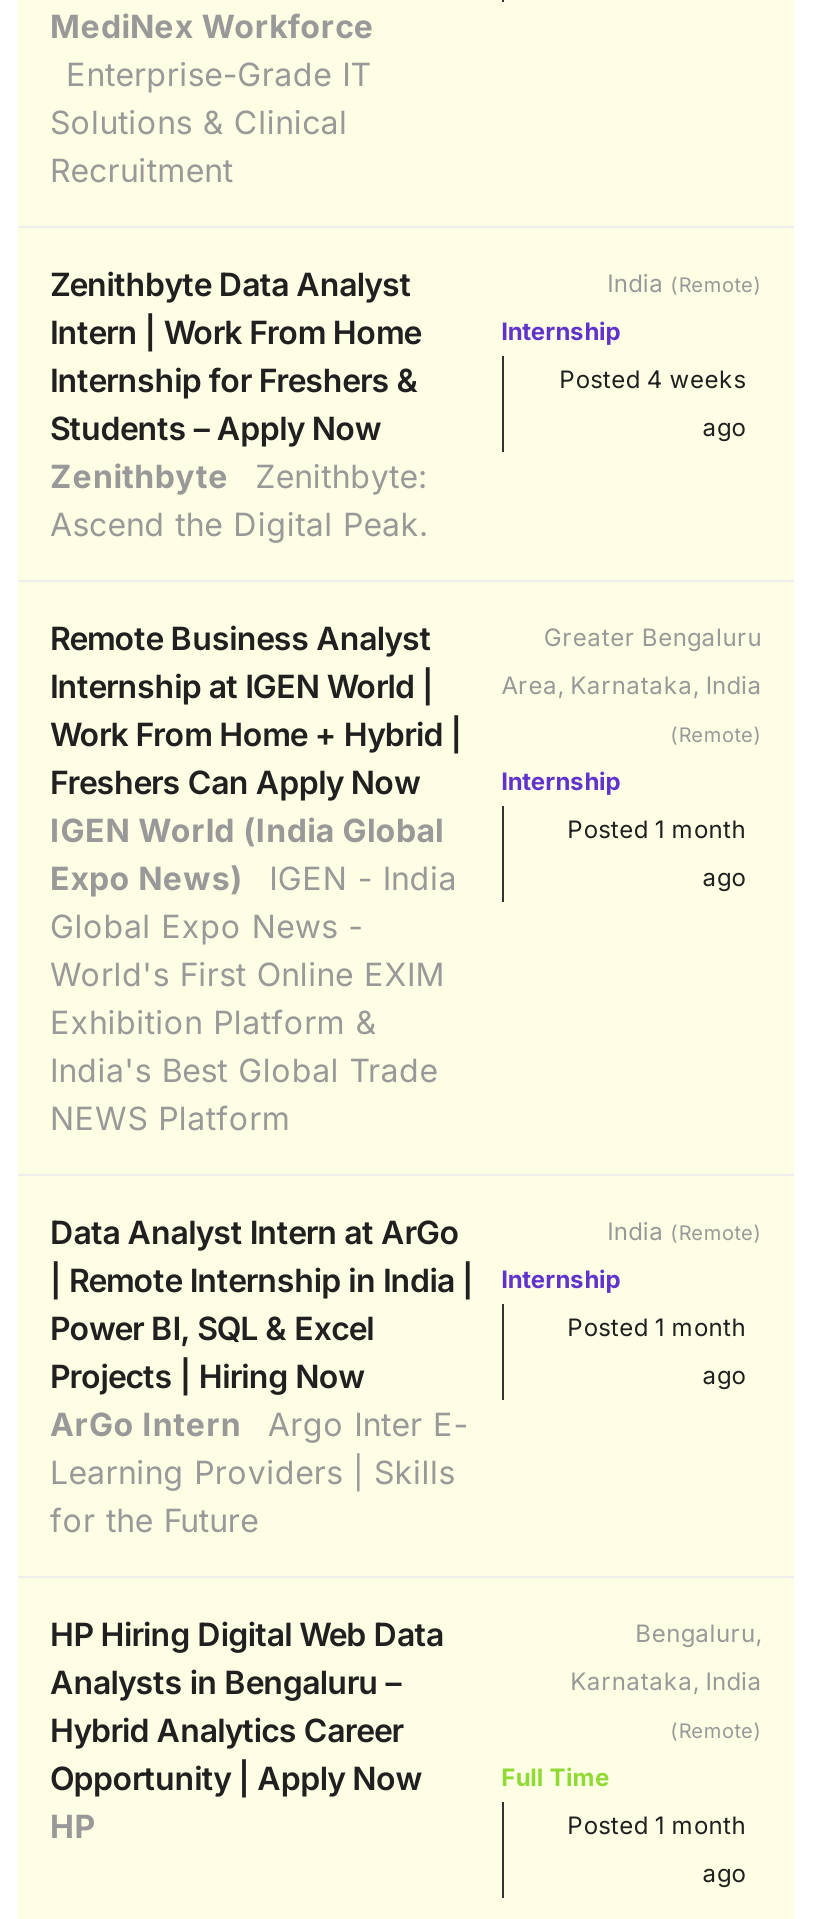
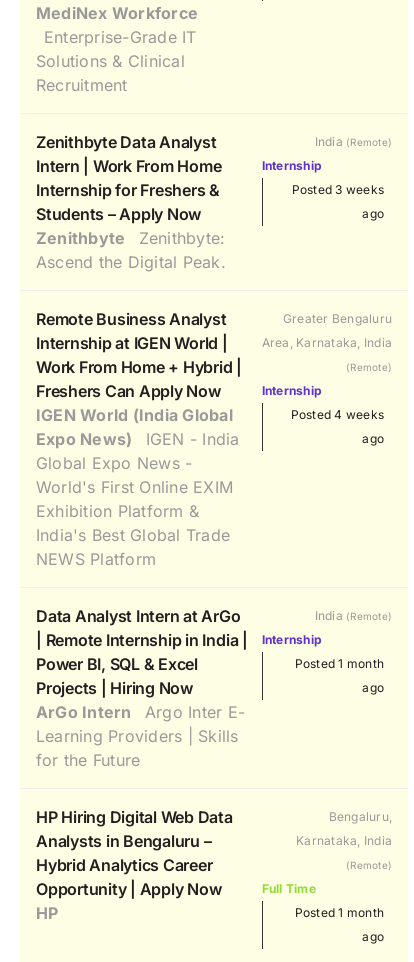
[559,363,746,393] Posted 4 weeks -> [292,182,384,197] Posted 3 weeks
[567,813,746,843] Posted 1 month -> [291,407,384,422] Posted 4 weeks

